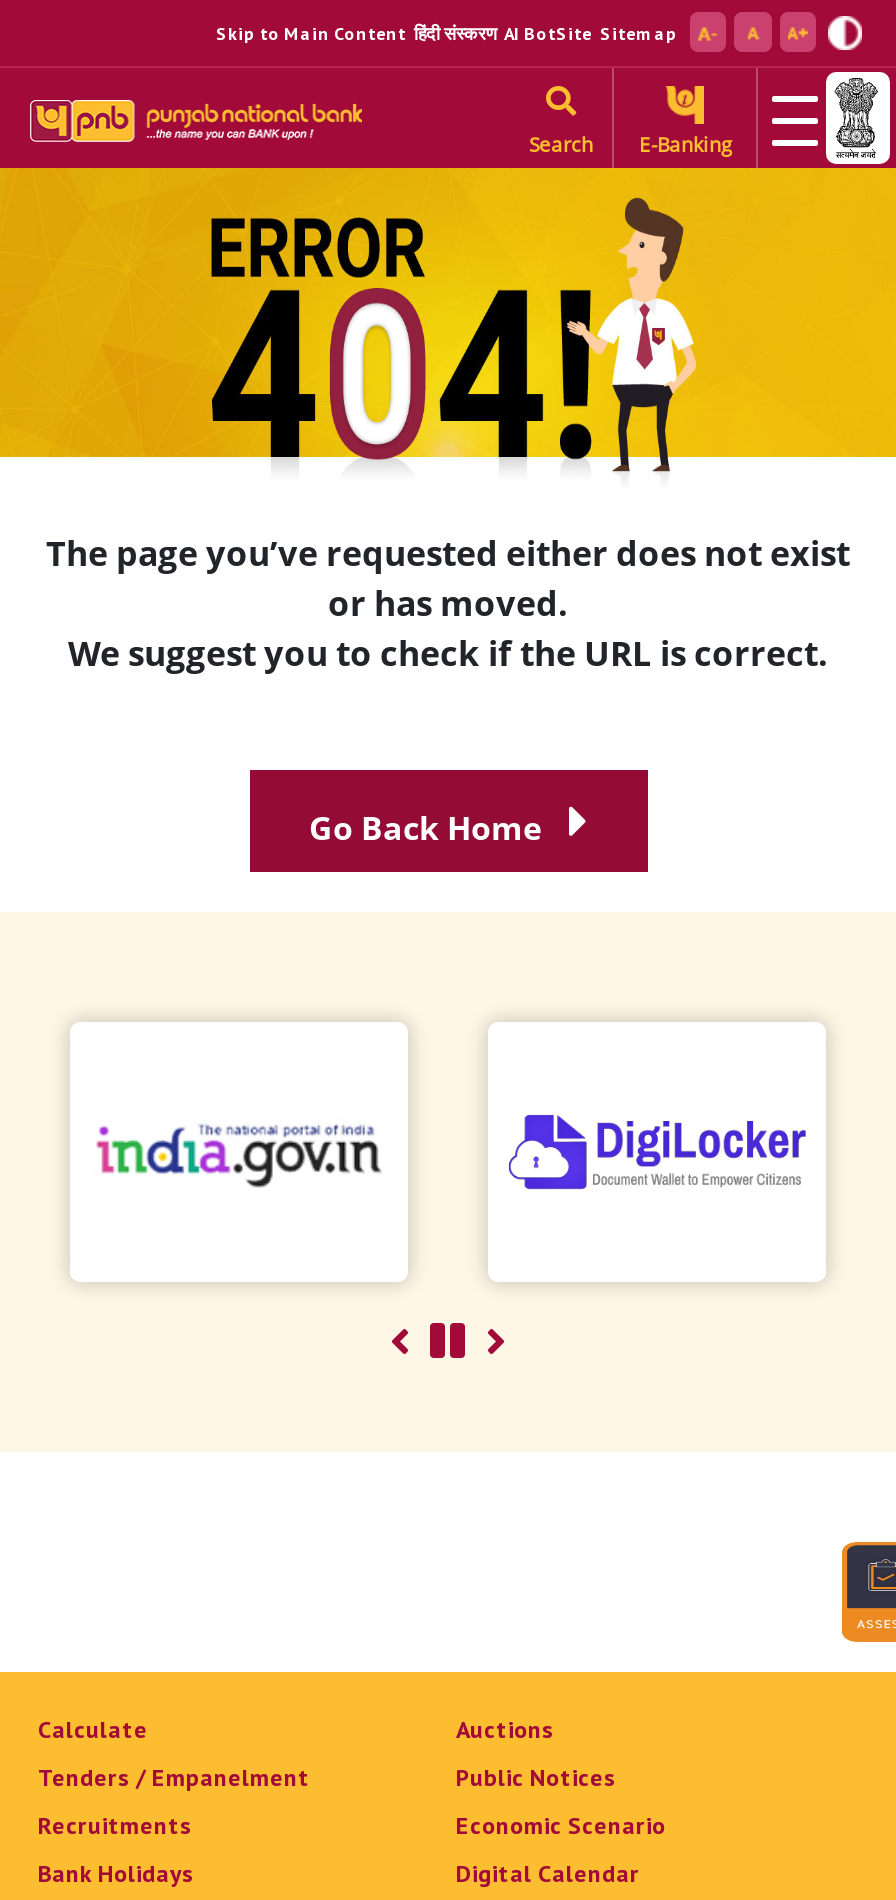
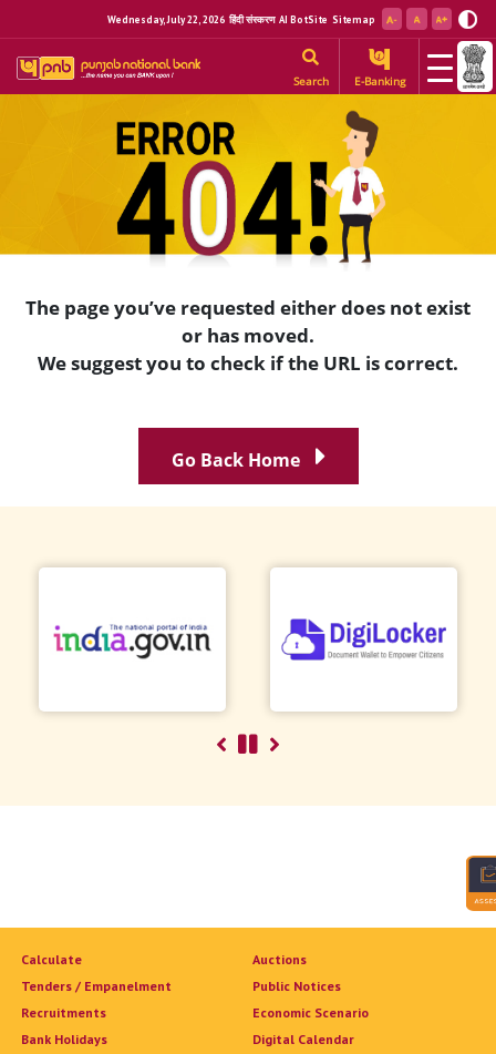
[216,21,678,43] Skip to Main Content हिंदी संस्करण AI BotSite Sitemap -> [107,13,375,25] Wednesday, July 22, 2026 हिंदी संस्करण AI BotSite Sitemap

